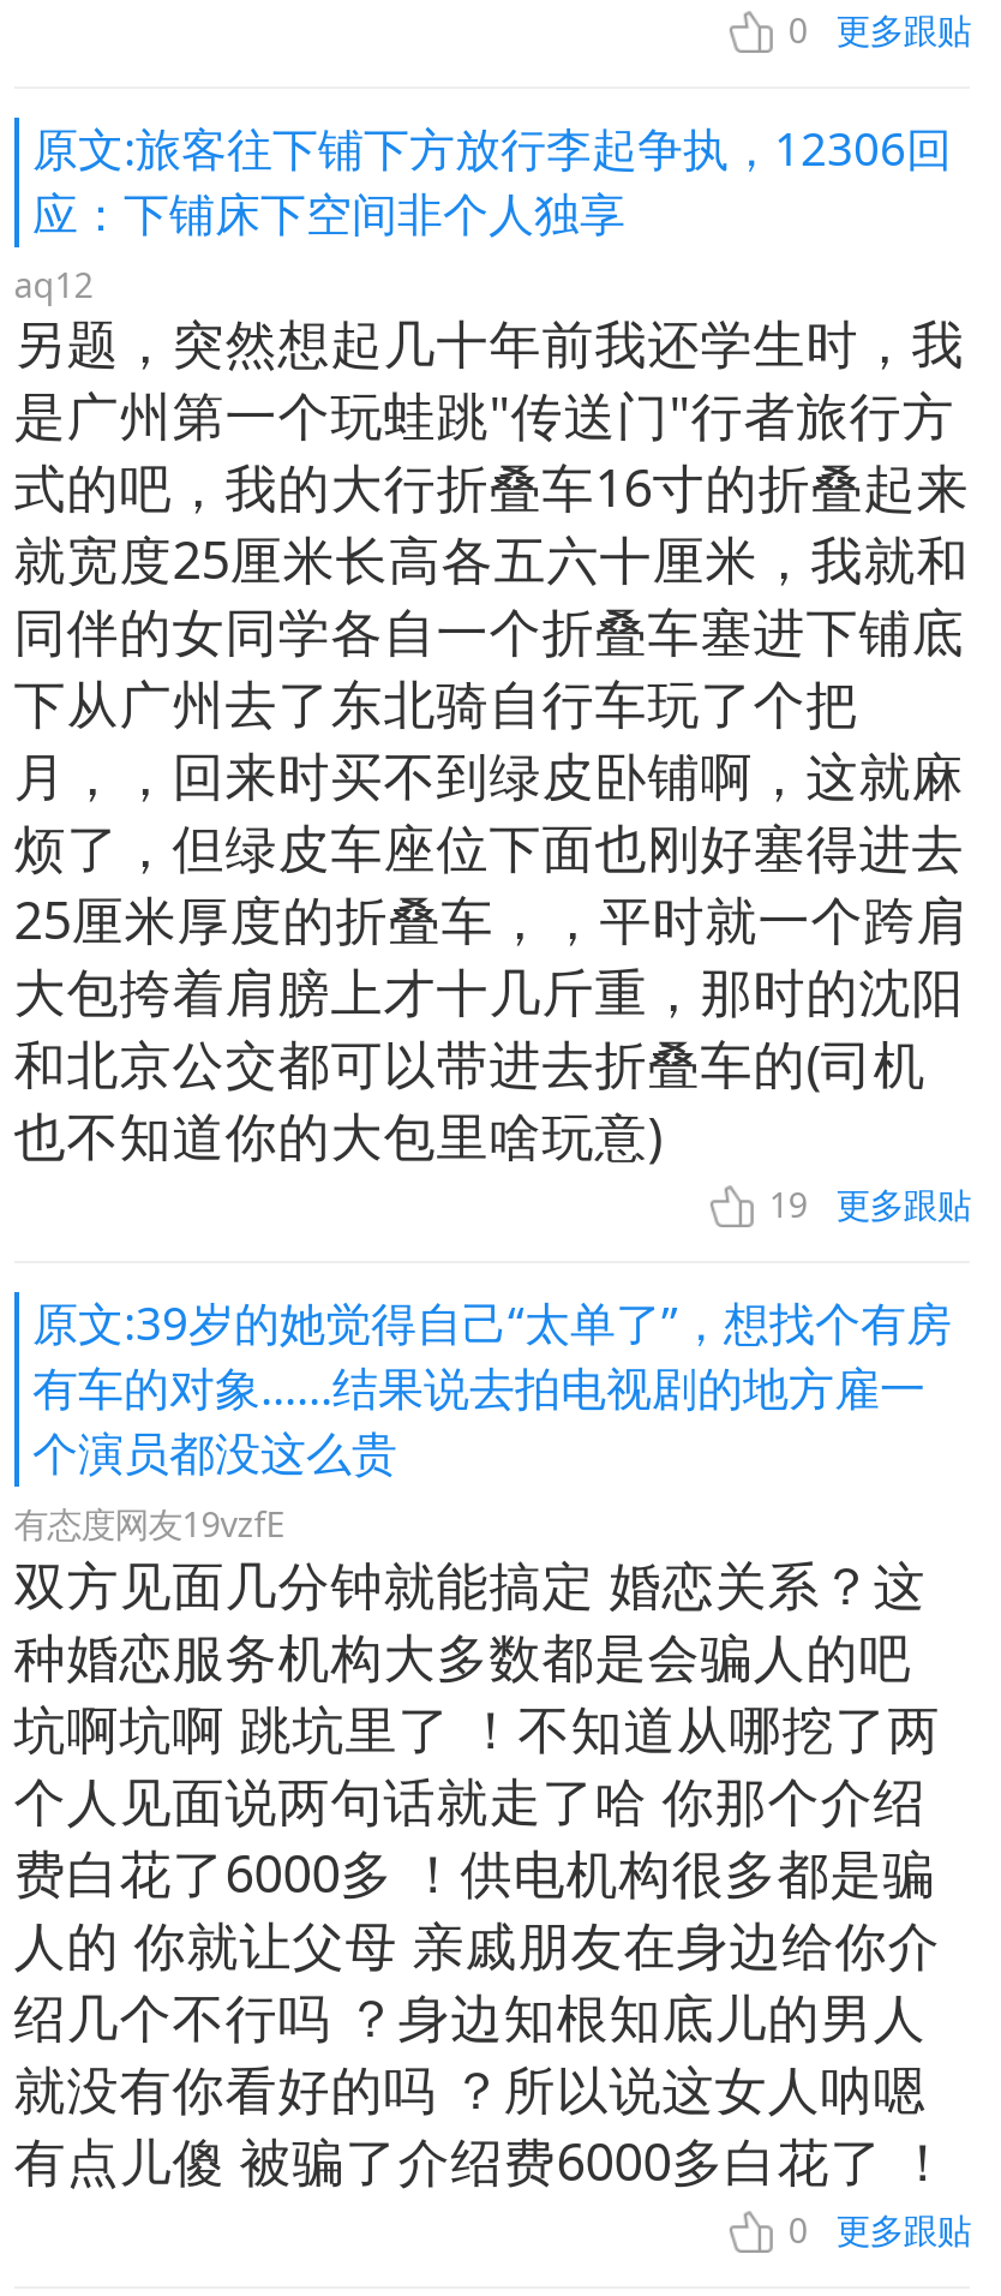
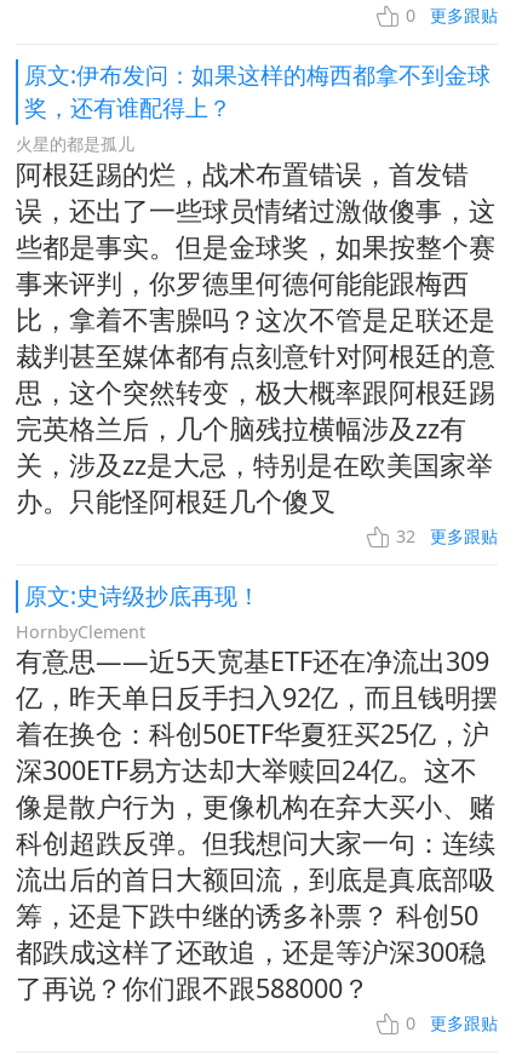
[14,118,969,1227] 原文:旅客往下铺下方放行李起争执，12306回 | 应：下铺床下空间非个人独享 | aq12 | 另题，突然想起几十年前我还学生时，我 | 是广州第一个玩蛙跳"传送门"行者旅行方 | 式的吧，我的大行折叠车16寸的折叠起来 | 就宽度25厘米长高各五六十厘米，我就和 | 同伴的女同学各自一个折叠车塞进下铺底 | 下从广州去了东北骑自行车玩了个把 | 月，，回来时买不到绿皮卧铺啊，这就麻 | 烦了，但绿皮车座位下面也刚好塞得进去 | 25厘米厚度的折叠车，，平时就一个跨肩 | 大包挎着肩膀上才十几斤重，那时的沈阳 | 和北京公交都可以带进去折叠车的(司机 | 也不知道你的大包里啥玩意) | 19 -> [15,59,495,547] 原文:伊布发问：如果这样的梅西都拿不到金球 | 奖，还有谁配得上？ | 火星的都是孤儿 | 阿根廷踢的烂，战术布置错误，首发错 | 误，还出了一些球员情绪过激做傻事，这 | 些都是事实。但是金球奖，如果按整个赛 | 事来评判，你罗德里何德何能能跟梅西 | 比，拿着不害臊吗？这次不管是足联还是 | 裁判甚至媒体都有点刻意针对阿根廷的意 | 思，这个突然转变，极大概率跟阿根廷踢 | 完英格兰后，几个脑残拉横幅涉及zz有 | 关，涉及zz是大忌，特别是在欧美国家举 | 办。只能怪阿根廷几个傻叉 | 32
[14,1292,952,2195] 原文:39岁的她觉得自己“太单了”，想找个有房 | 有车的对象……结果说去拍电视剧的地方雇一 | 个演员都没这么贵 | 有态度网友19vzfE | 双方见面几分钟就能搞定 婚恋关系？这 | 种婚恋服务机构大多数都是会骗人的吧 | 坑啊坑啊 跳坑里了 ！不知道从哪挖了两 | 个人见面说两句话就走了哈 你那个介绍 | 费白花了6000多 ！供电机构很多都是骗 | 人的 你就让父母 亲戚朋友在身边给你介 | 绍几个不行吗 ？身边知根知底儿的男人 | 就没有你看好的吗 ？所以说这女人呐嗯 | 有点儿傻 被骗了介绍费6000多白花了 ！ -> [15,580,497,1005] 原文:史诗级抄底再现！ | HornbyClement | 有意思——近5天宽基ETF还在净流出309 | 亿，昨天单日反手扫入92亿，而且钱明摆 | 着在换仓：科创50ETF华夏狂买25亿，沪 | 深300ETF易方达却大举赎回24亿。这不 | 像是散户行为，更像机构在弃大买小、赌 | 科创超跌反弹。但我想问大家一句：连续 | 流出后的首日大额回流，到底是真底部吸 | 筹，还是下跌中继的诱多补票？ 科创50 | 都跌成这样了还敢追，还是等沪深300稳 | 了再说？你们跟不跟588000？

